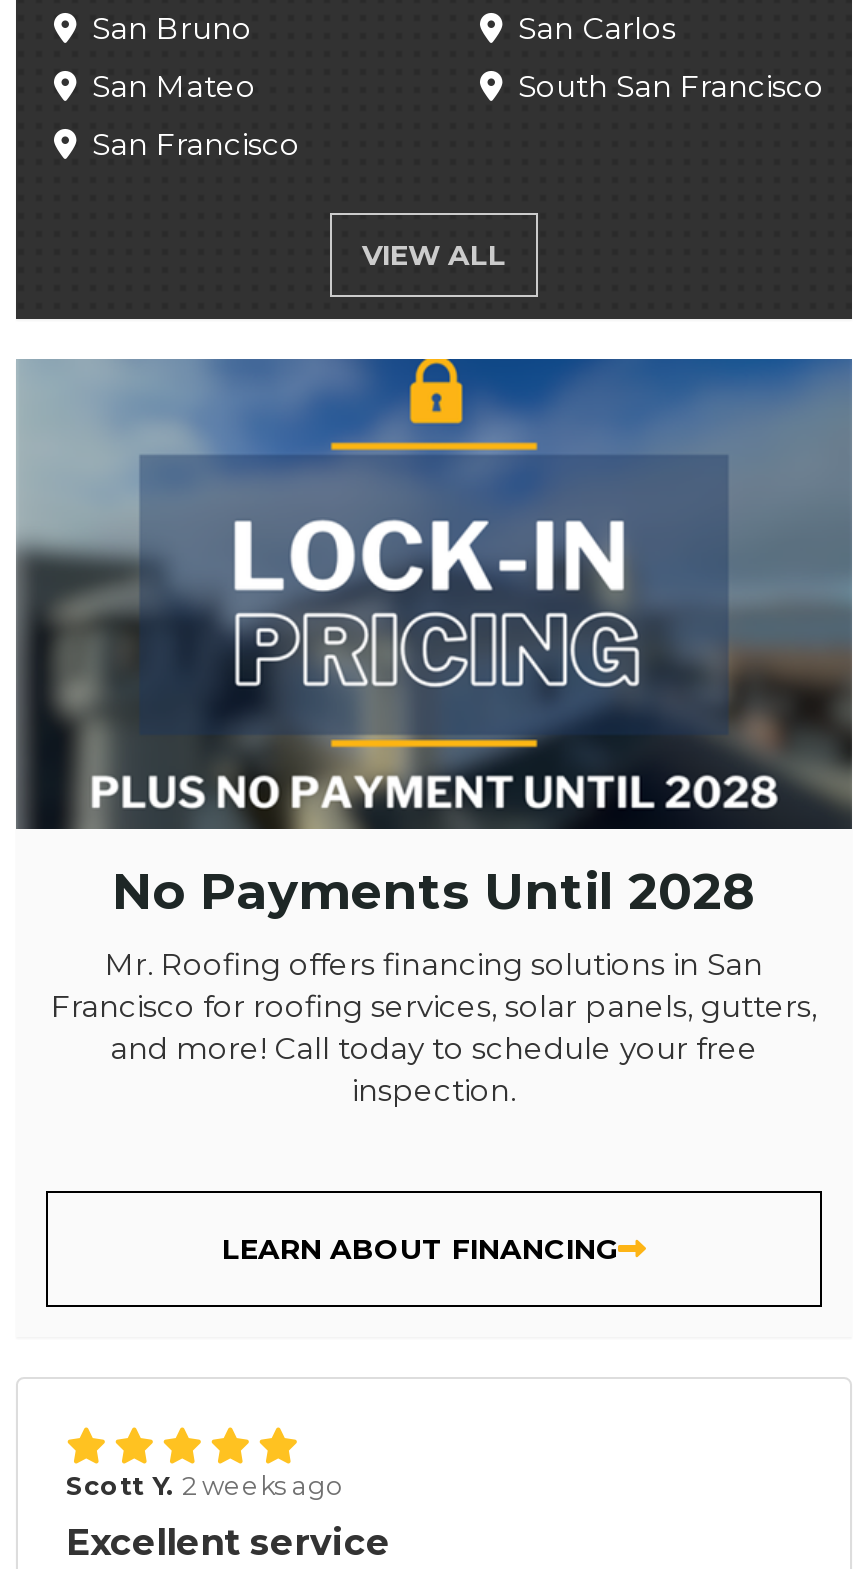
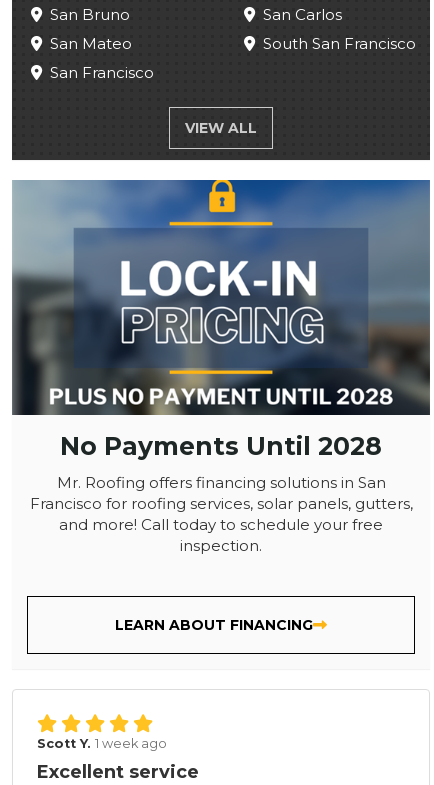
[66,1471,344,1501] Scott Y. 2 weeks ago -> [37,736,167,751] Scott Y. 1 week ago

